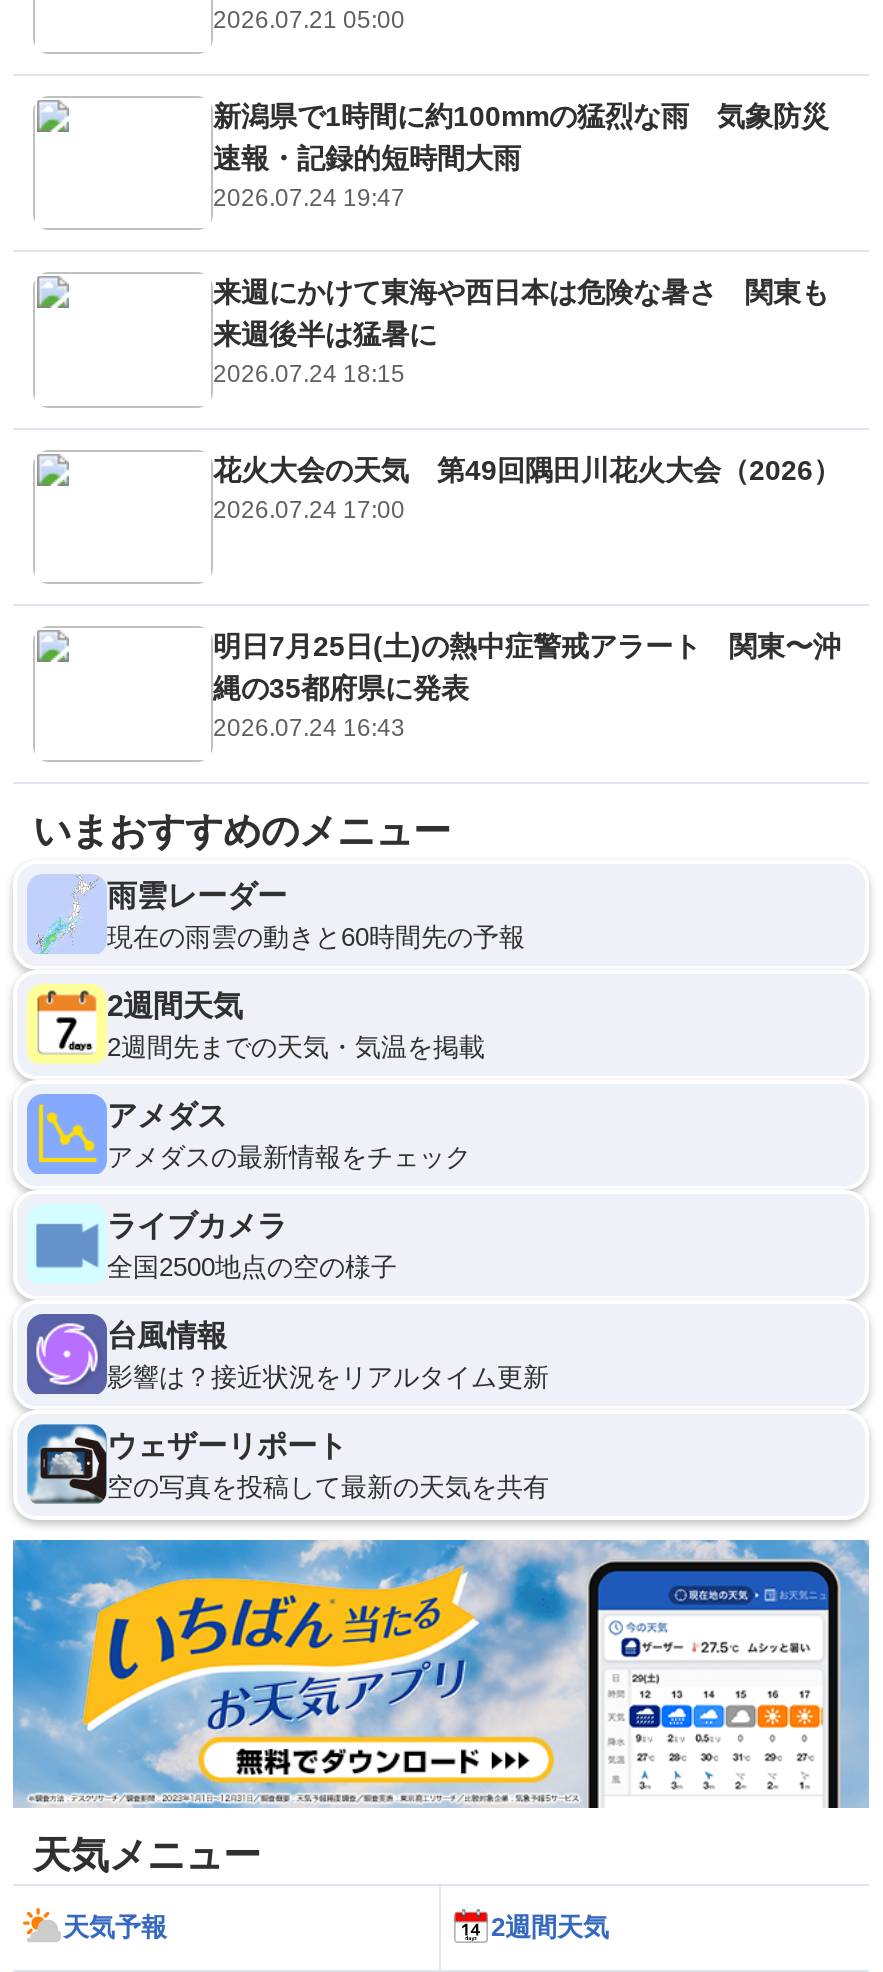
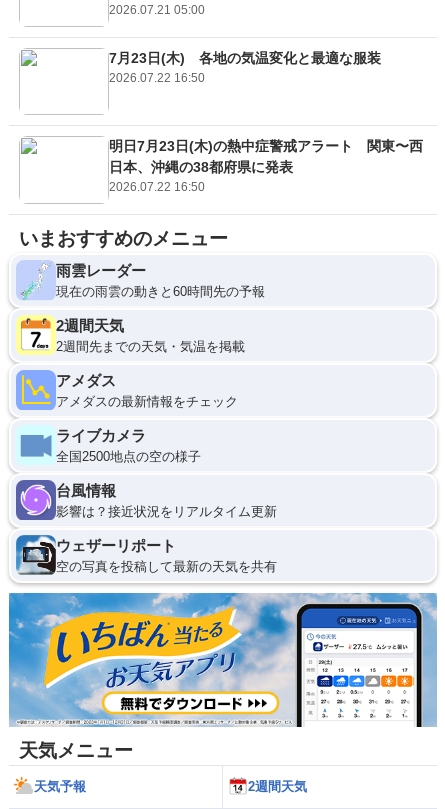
[213,100,841,524] 新潟県で1時間に約100mmの猛烈な雨 気象防災 | 速報・記録的短時間大雨 | 2026.07.24 19:47 | 来週にかけて東海や西日本は危険な暑さ 関東も | 来週後半は猛暑に | 2026.07.24 18:15 | 花火大会の天気 第49回隅田川花火大会（2026） | 2026.07.24 17:00 -> [109,50,381,85] 7月23日(木) 各地の気温変化と最適な服装 | 2026.07.22 16:50
[213,631,841,743] 明日7月25日(土)の熱中症警戒アラート 関東〜沖 | 縄の35都府県に発表 | 2026.07.24 16:43 -> [109,138,423,194] 明日7月23日(木)の熱中症警戒アラート 関東〜西 | 日本、沖縄の38都府県に発表 | 2026.07.22 16:50

